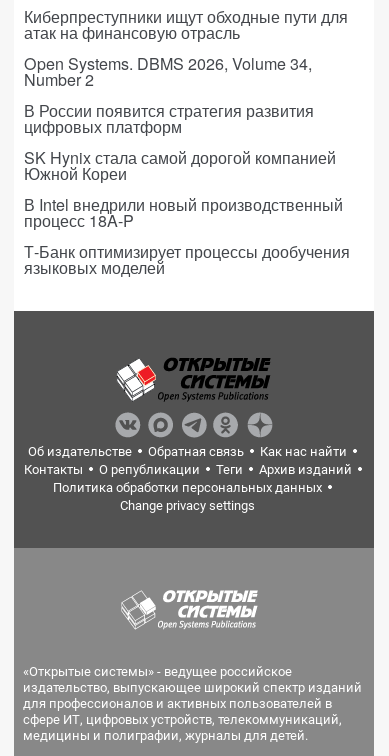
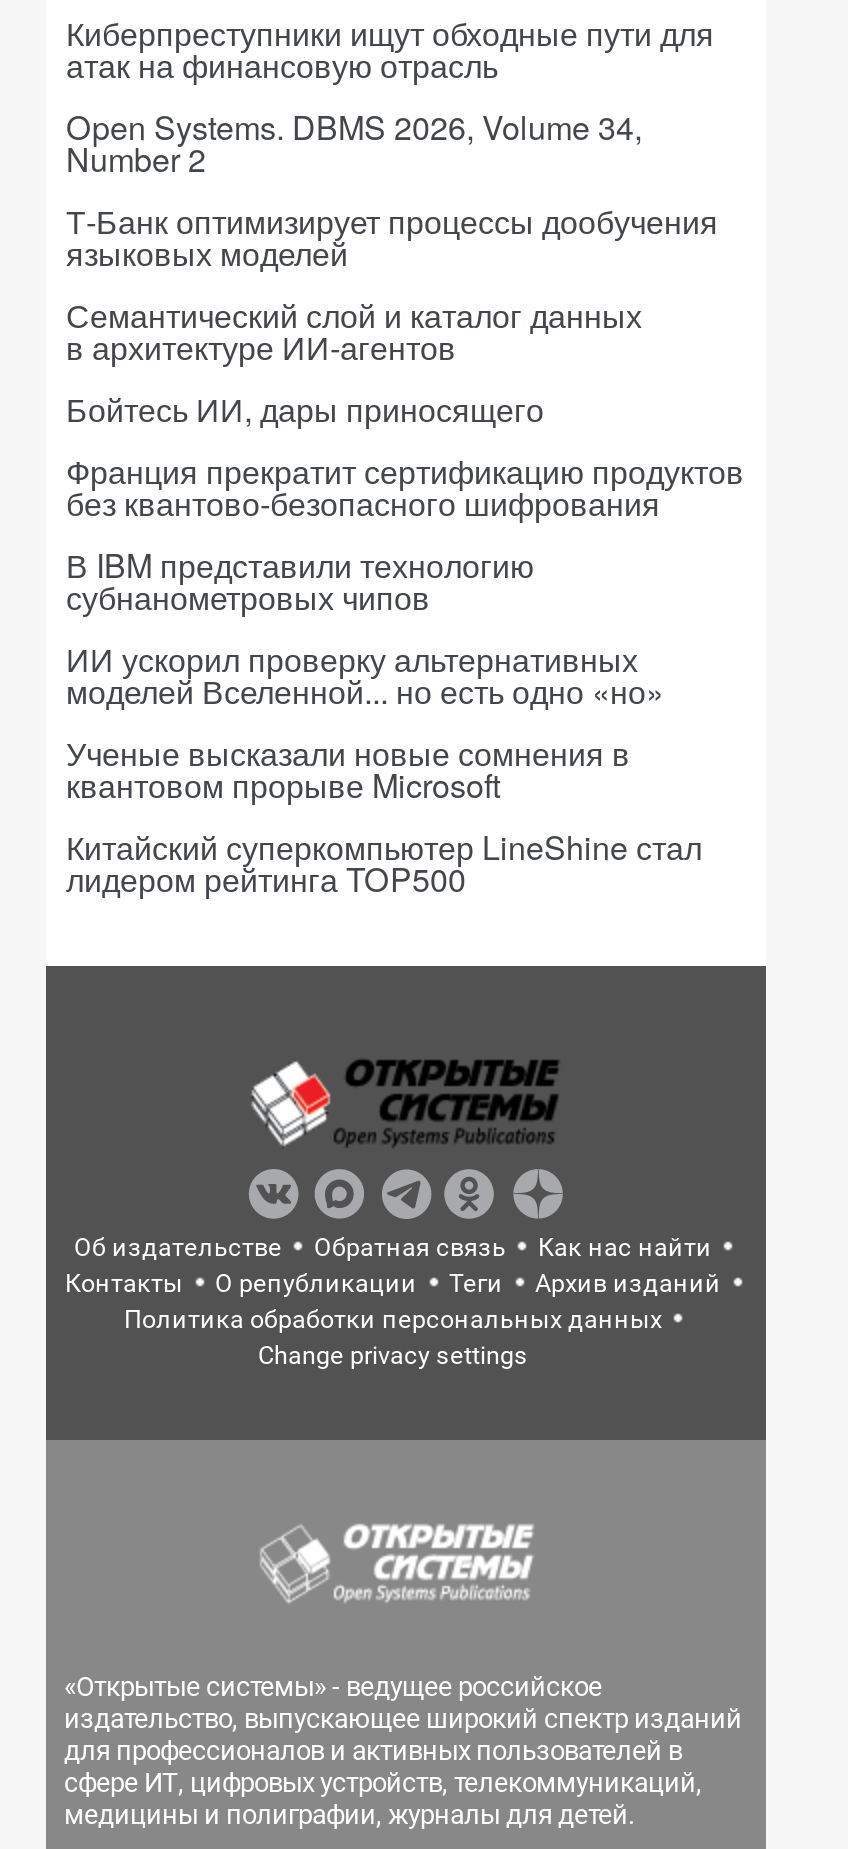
[24,99,343,232] В России появится стратегия развития | цифровых платформ | SK Hynix стала самой дорогой компанией | Южной Кореи | В Intel внедрили новый производственный | процесс 18A-P -> none
moved [24,240,350,279] -> [66,198,718,276]: Т-Банк оптимизирует процессы дообучения | языковых моделей
none -> [66,292,744,902] Семантический слой и каталог данных | в архитектуре ИИ-агентов | Бойтесь ИИ, дары приносящего | Франция прекратит сертификацию продуктов | без квантово-безопасного шифрования | В IBM представили технологию | субнанометровых чипов | ИИ ускорил проверку альтернативных | моделей Вселенной... но есть одно «но» | Ученые высказали новые сомнения в | квантовом прорыве Microsoft | Китайский суперкомпьютер LineShine стал | лидером рейтинга TOP500

